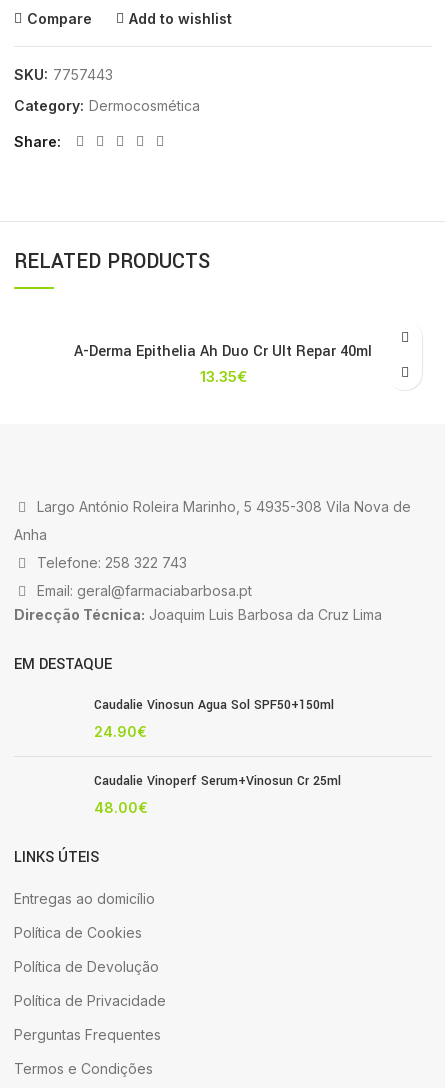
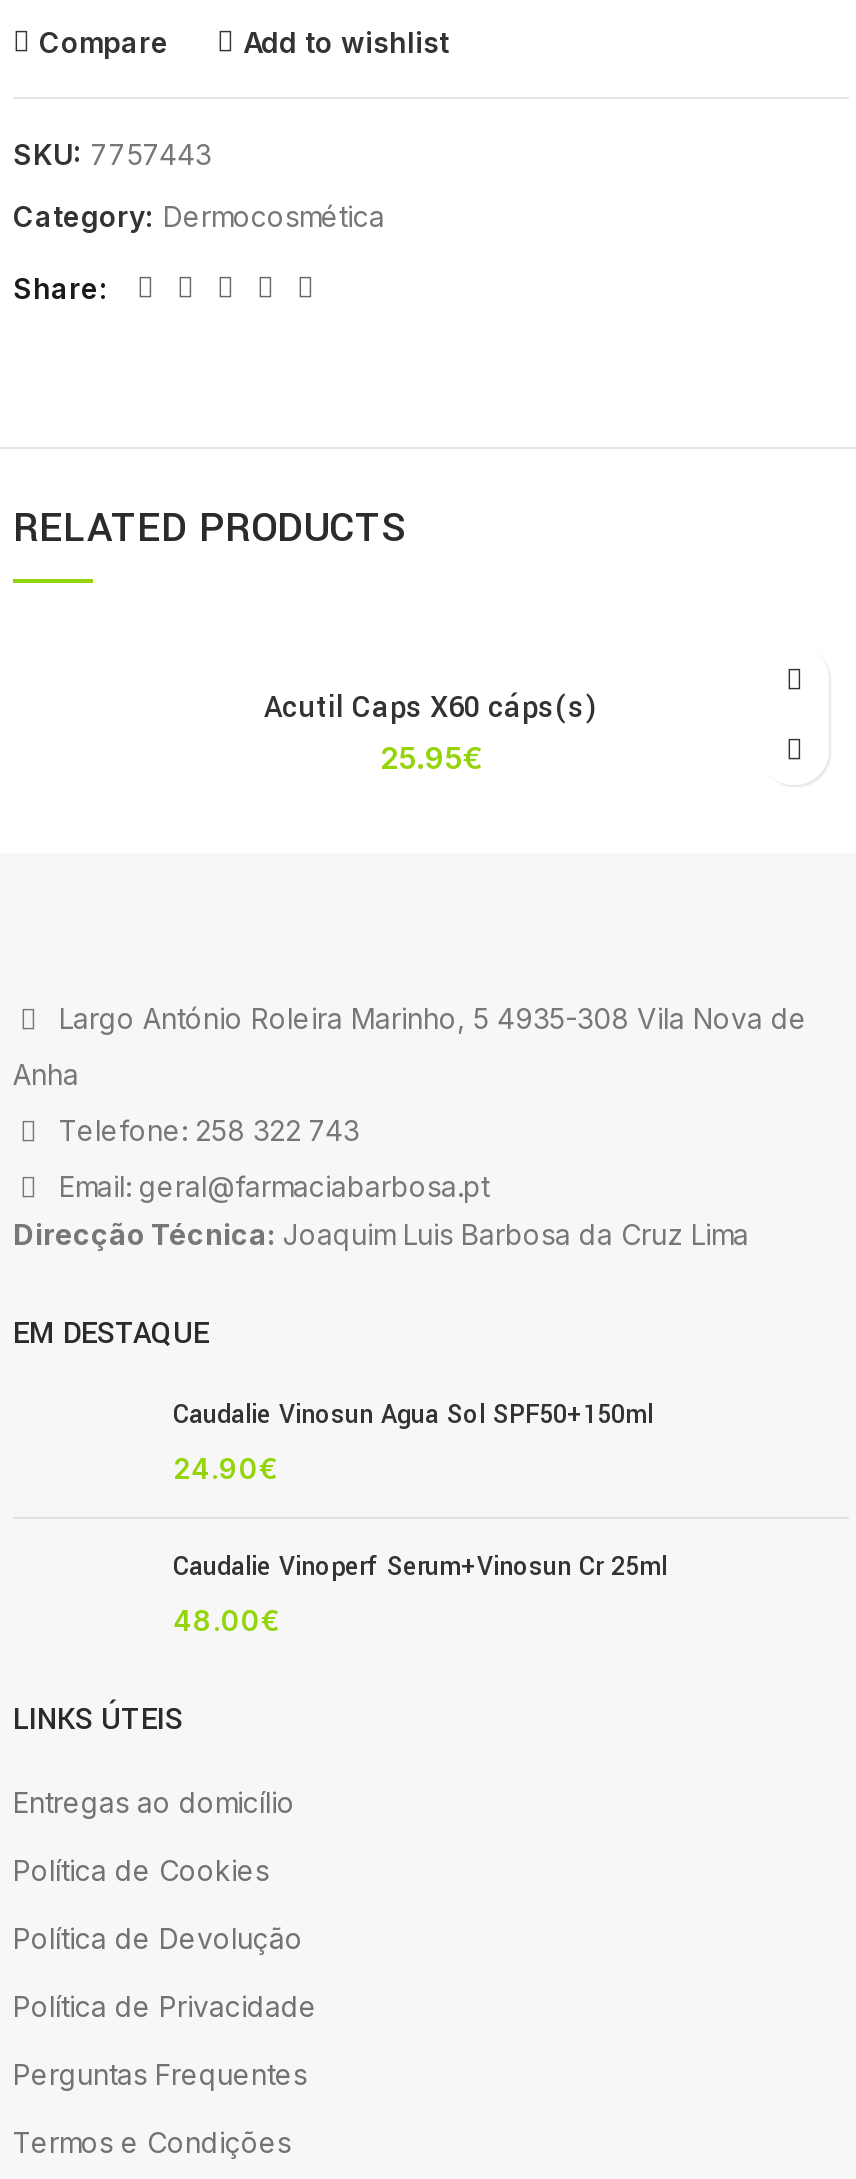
[74,341,372,386] A-Derma Epithelia Ah Duo Cr Ult Repar 40ml | 13.35€ -> [264,687,598,777] Acutil Caps X60 cáps(s) | 25.95€

